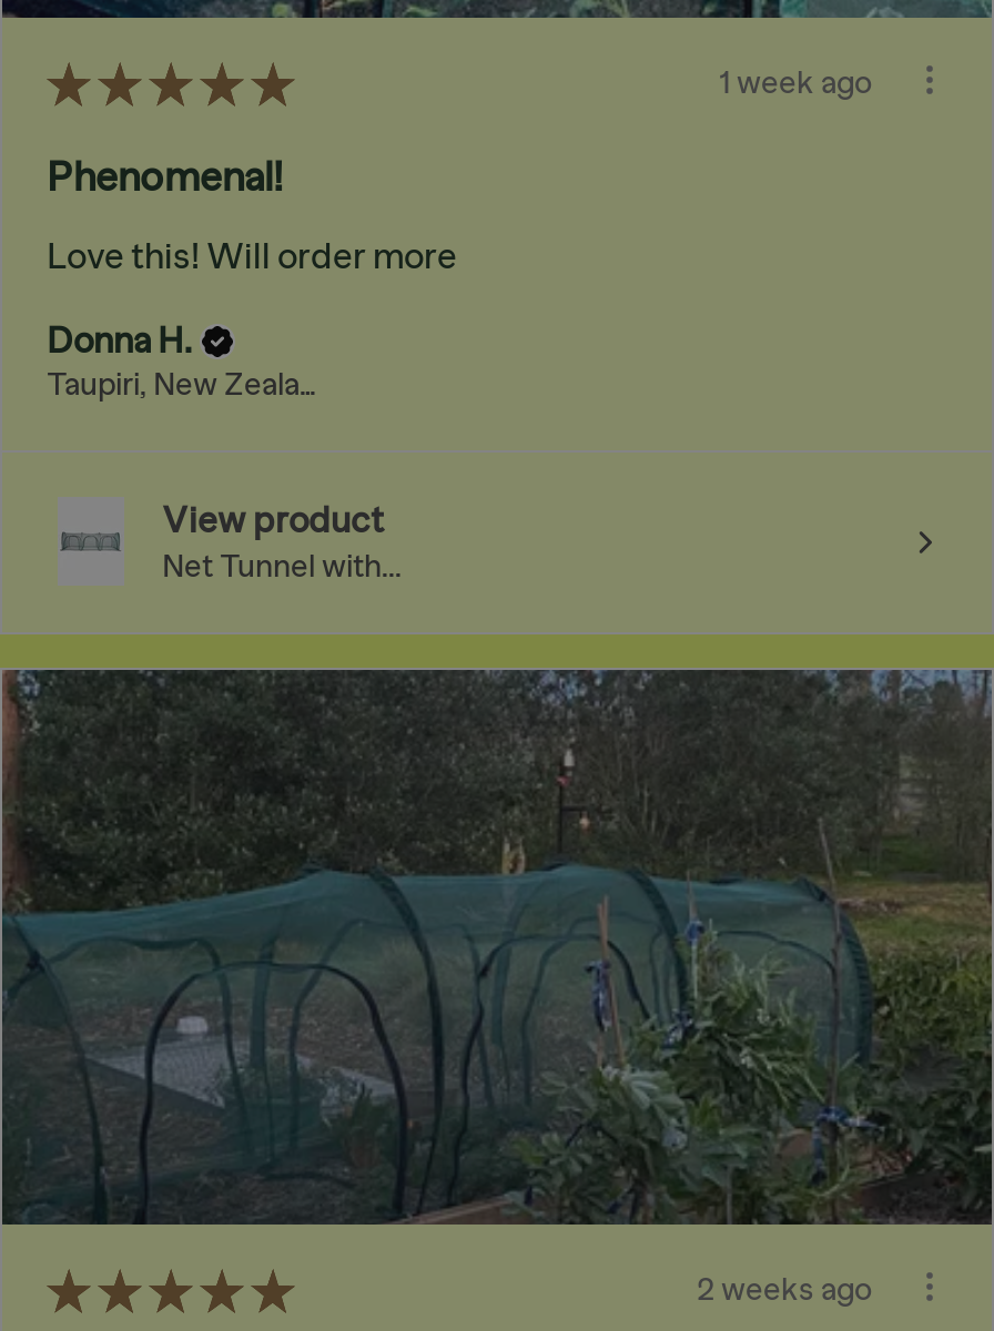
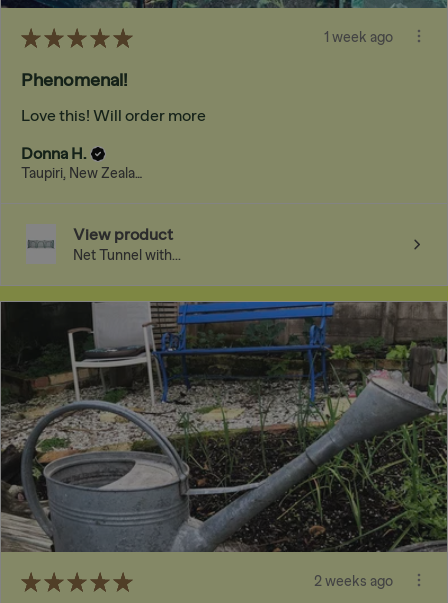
[7,668,987,1227] [image] -> [3,301,445,553] [image]

